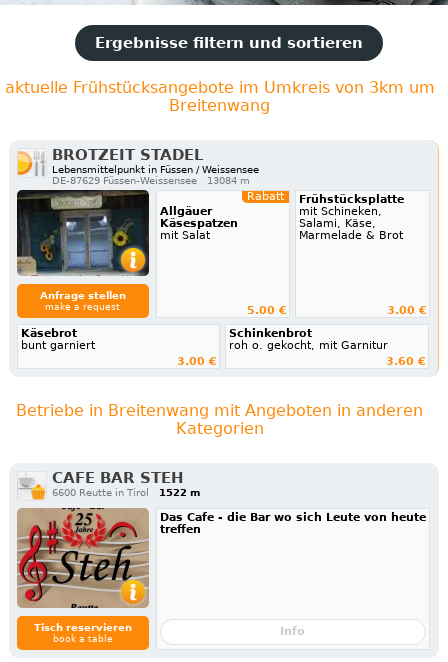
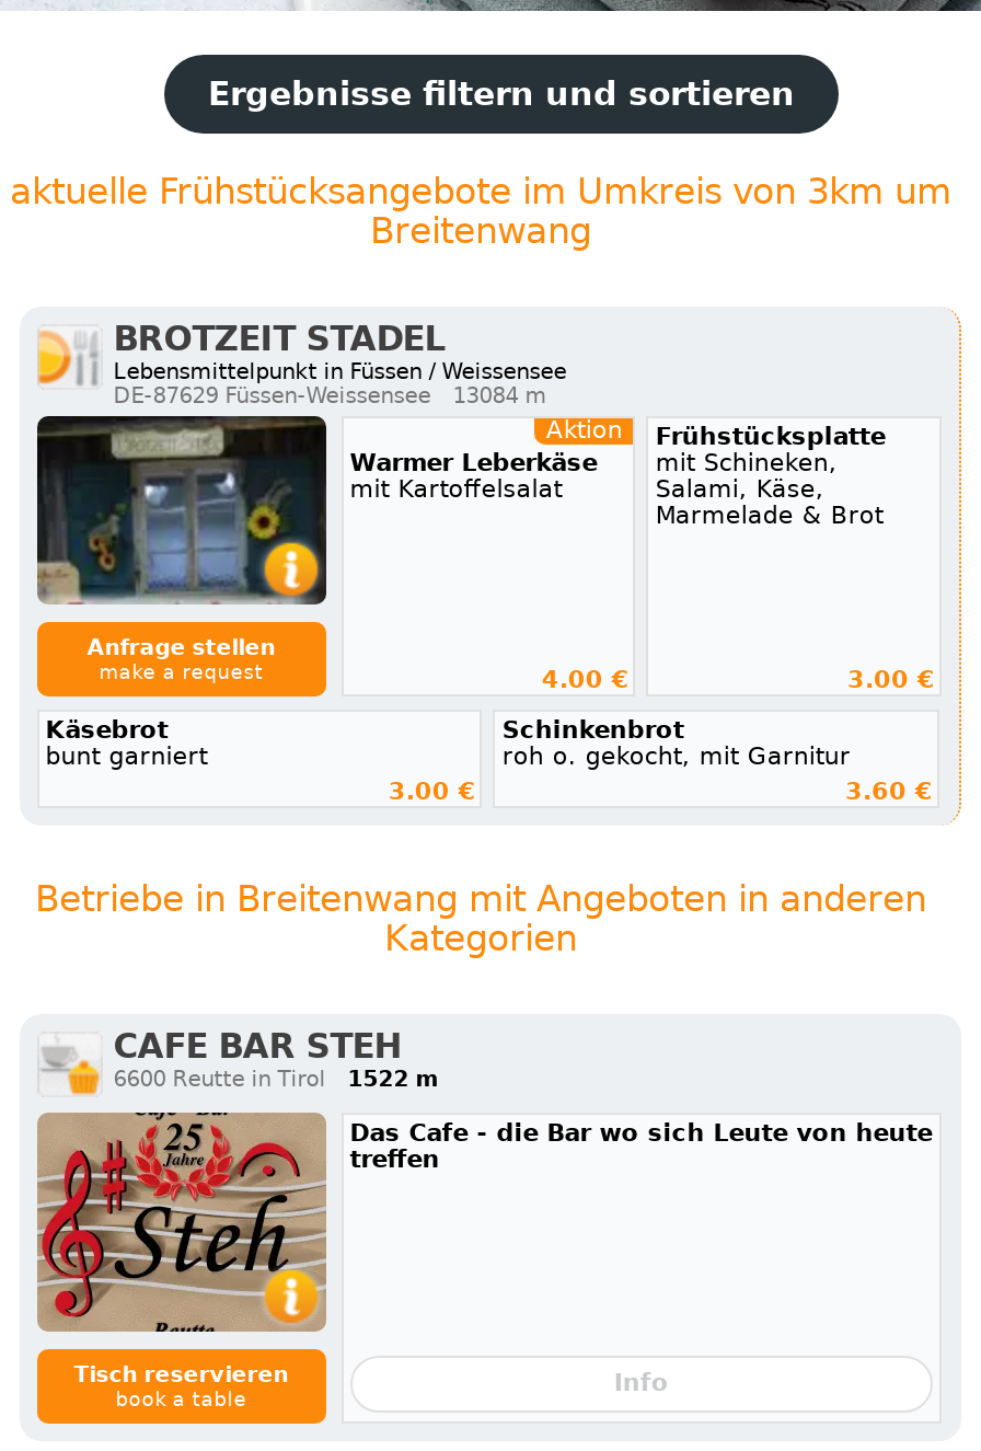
[160,190,284,242] Rabatt | Allgäuer | Käsespatzen | mit Salat -> [350,416,623,504] Aktion | Warmer Leberkäse | mit Kartoffelsalat
[247,304,287,317] 5.00 € -> [542,666,629,695] 4.00 €

